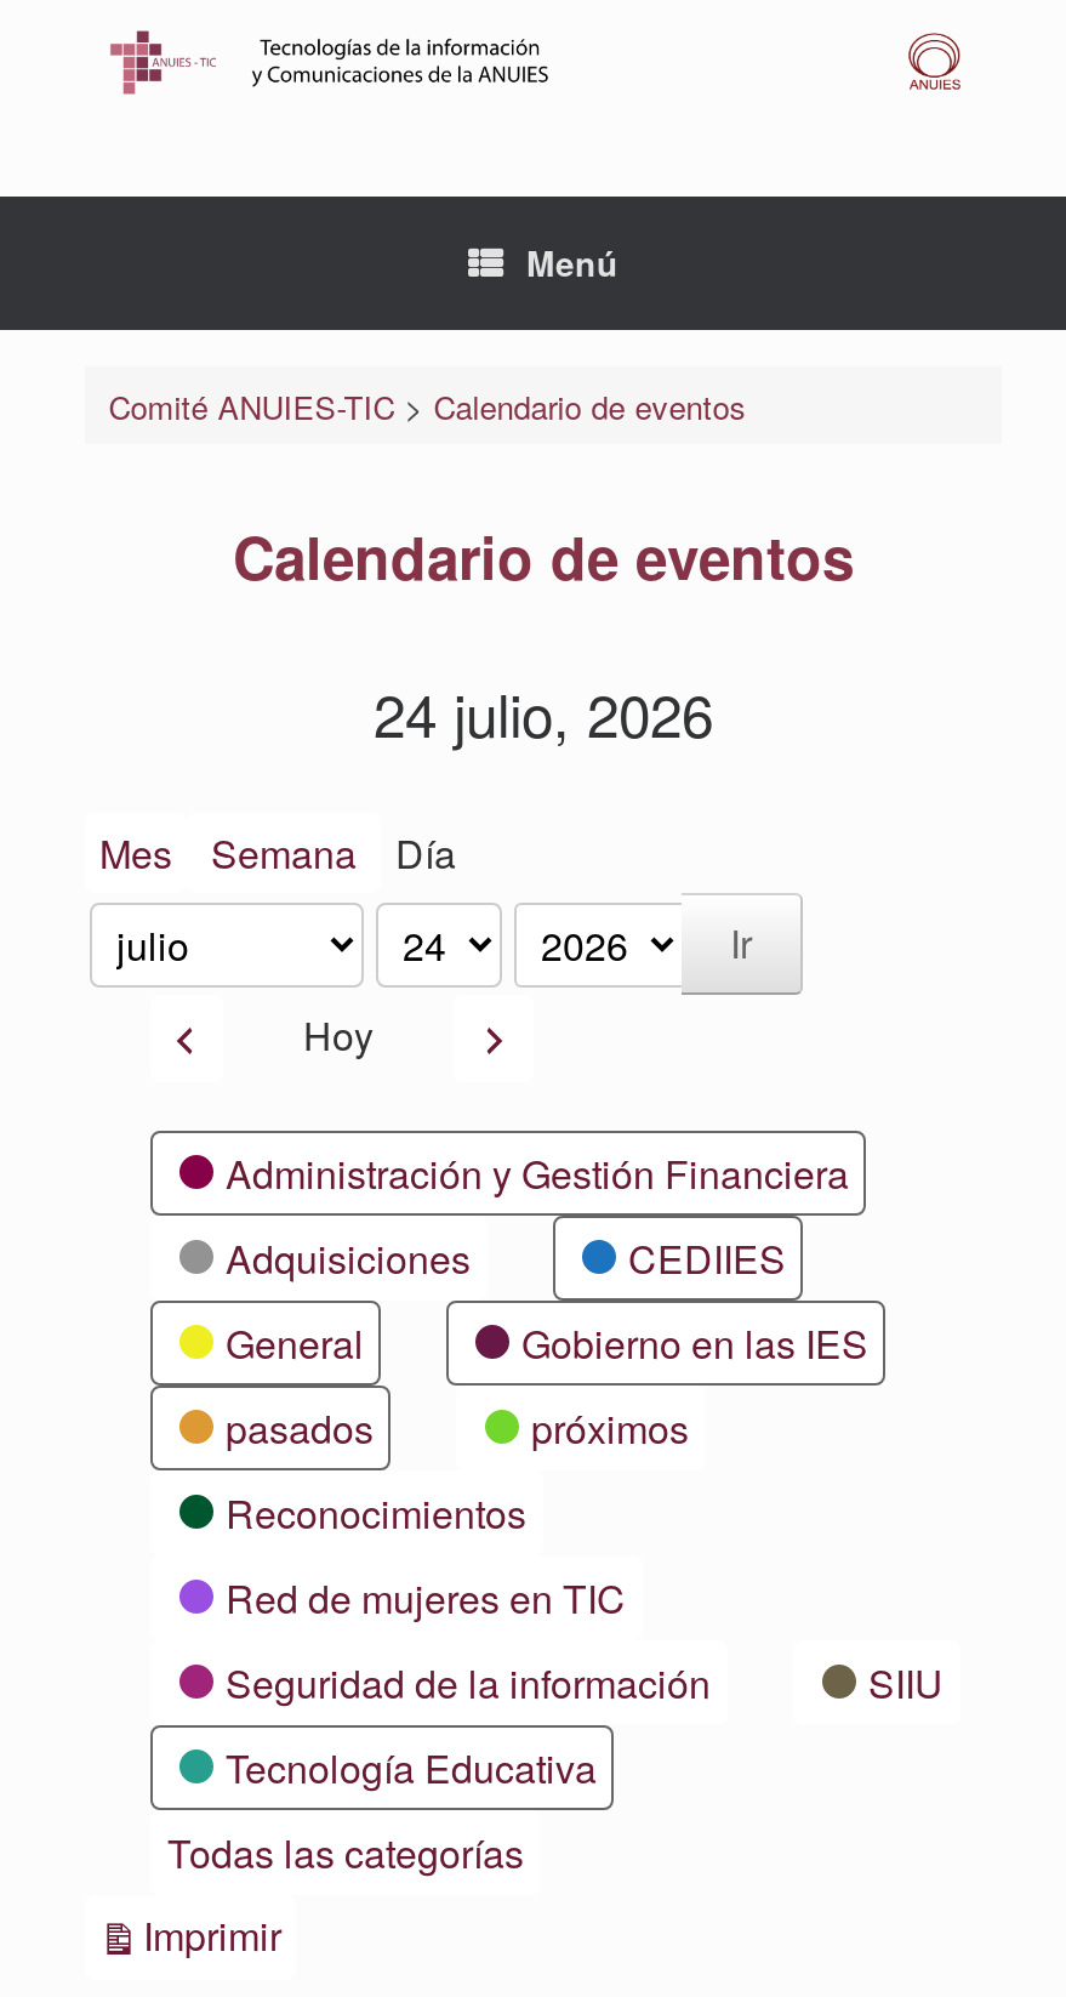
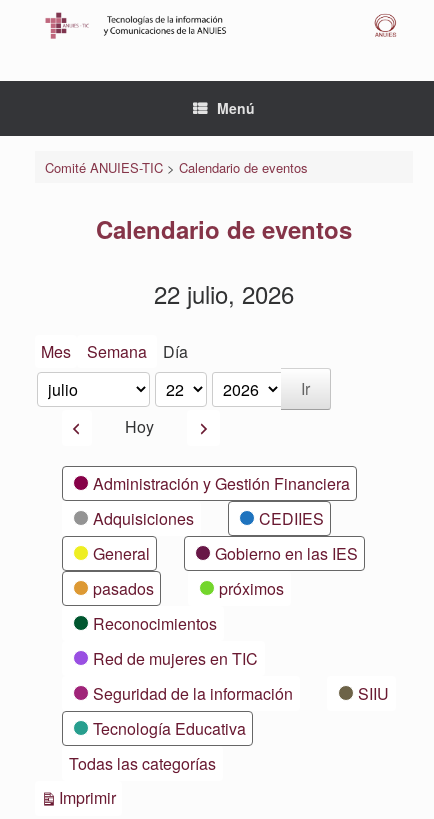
[374,671,713,756] 24 julio, 2026 -> [154,276,294,311] 22 julio, 2026

